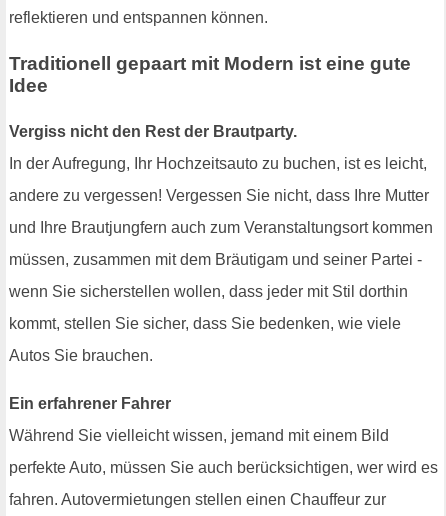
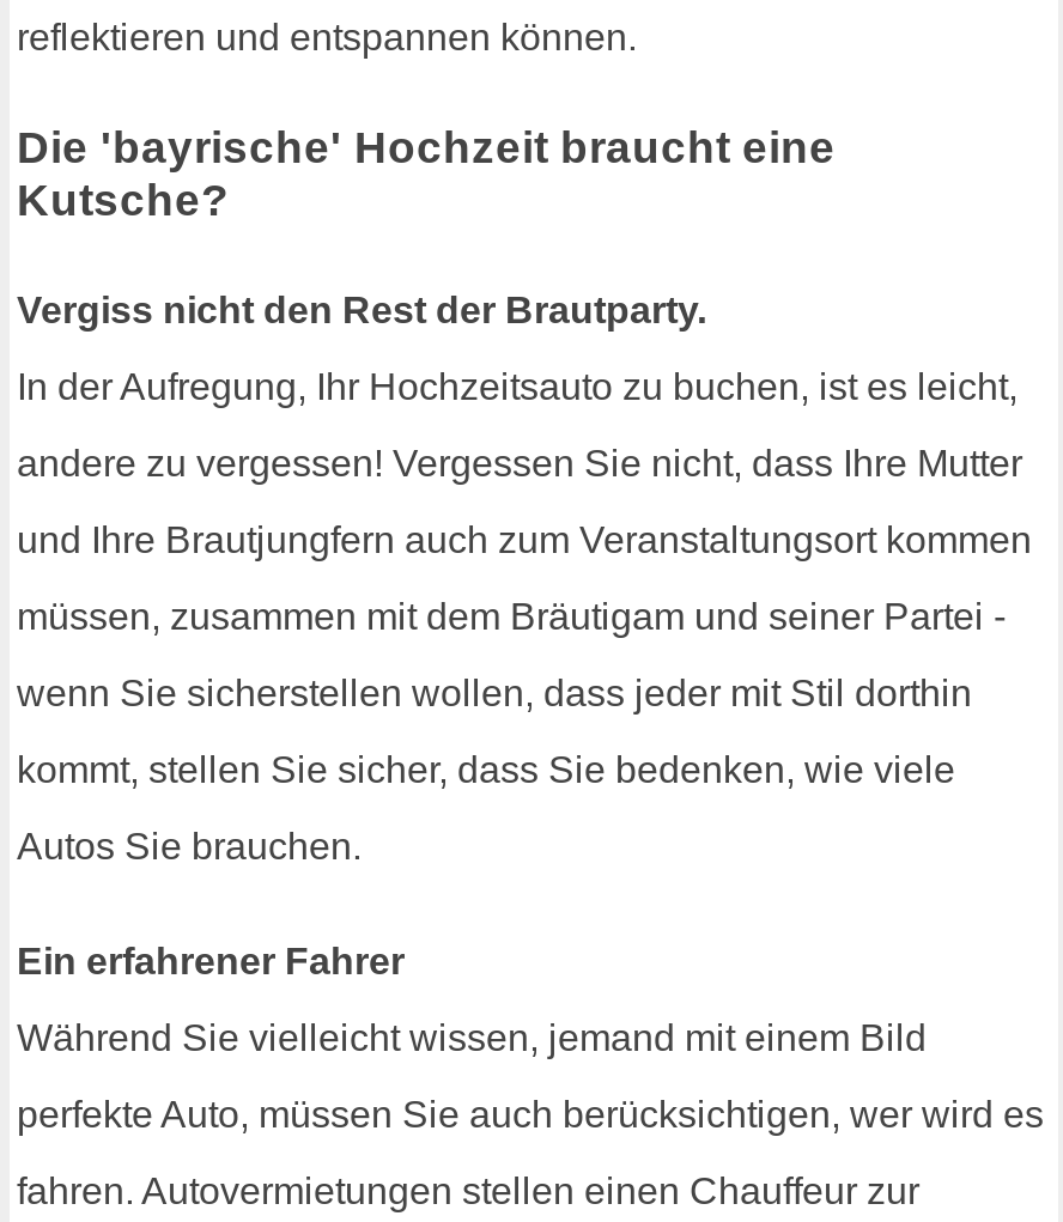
[9,53,411,96] Traditionell gepaart mit Modern ist eine gute | Idee -> [17,122,836,225] Die 'bayrische' Hochzeit braucht eine | Kutsche?

